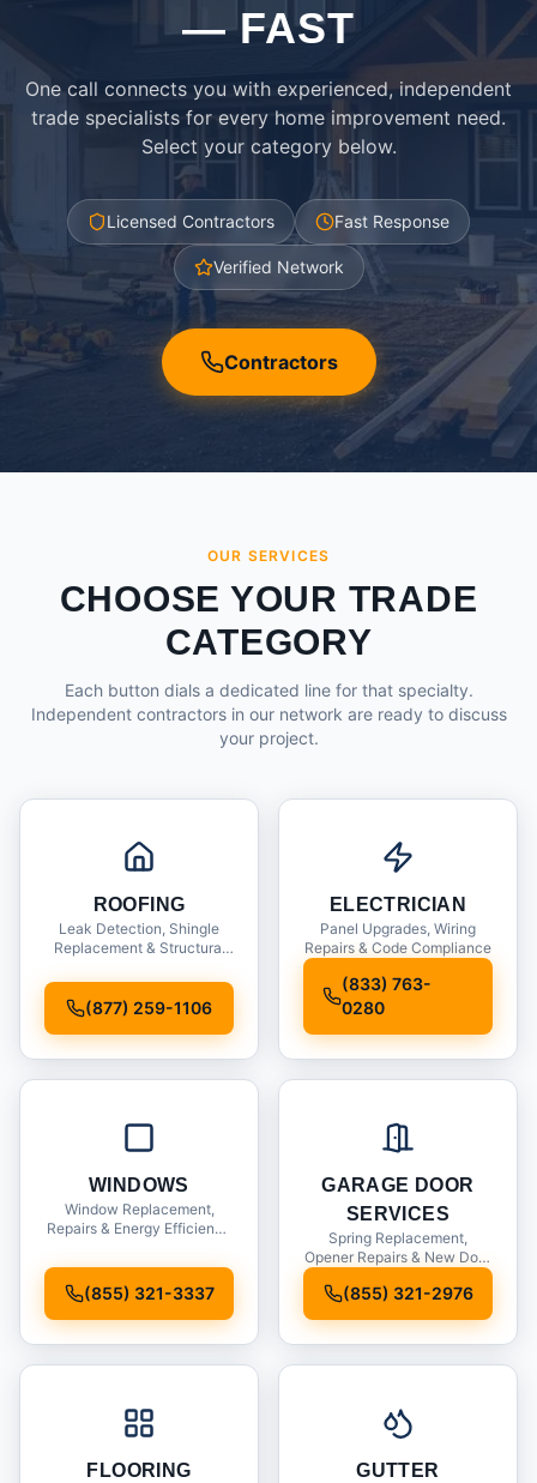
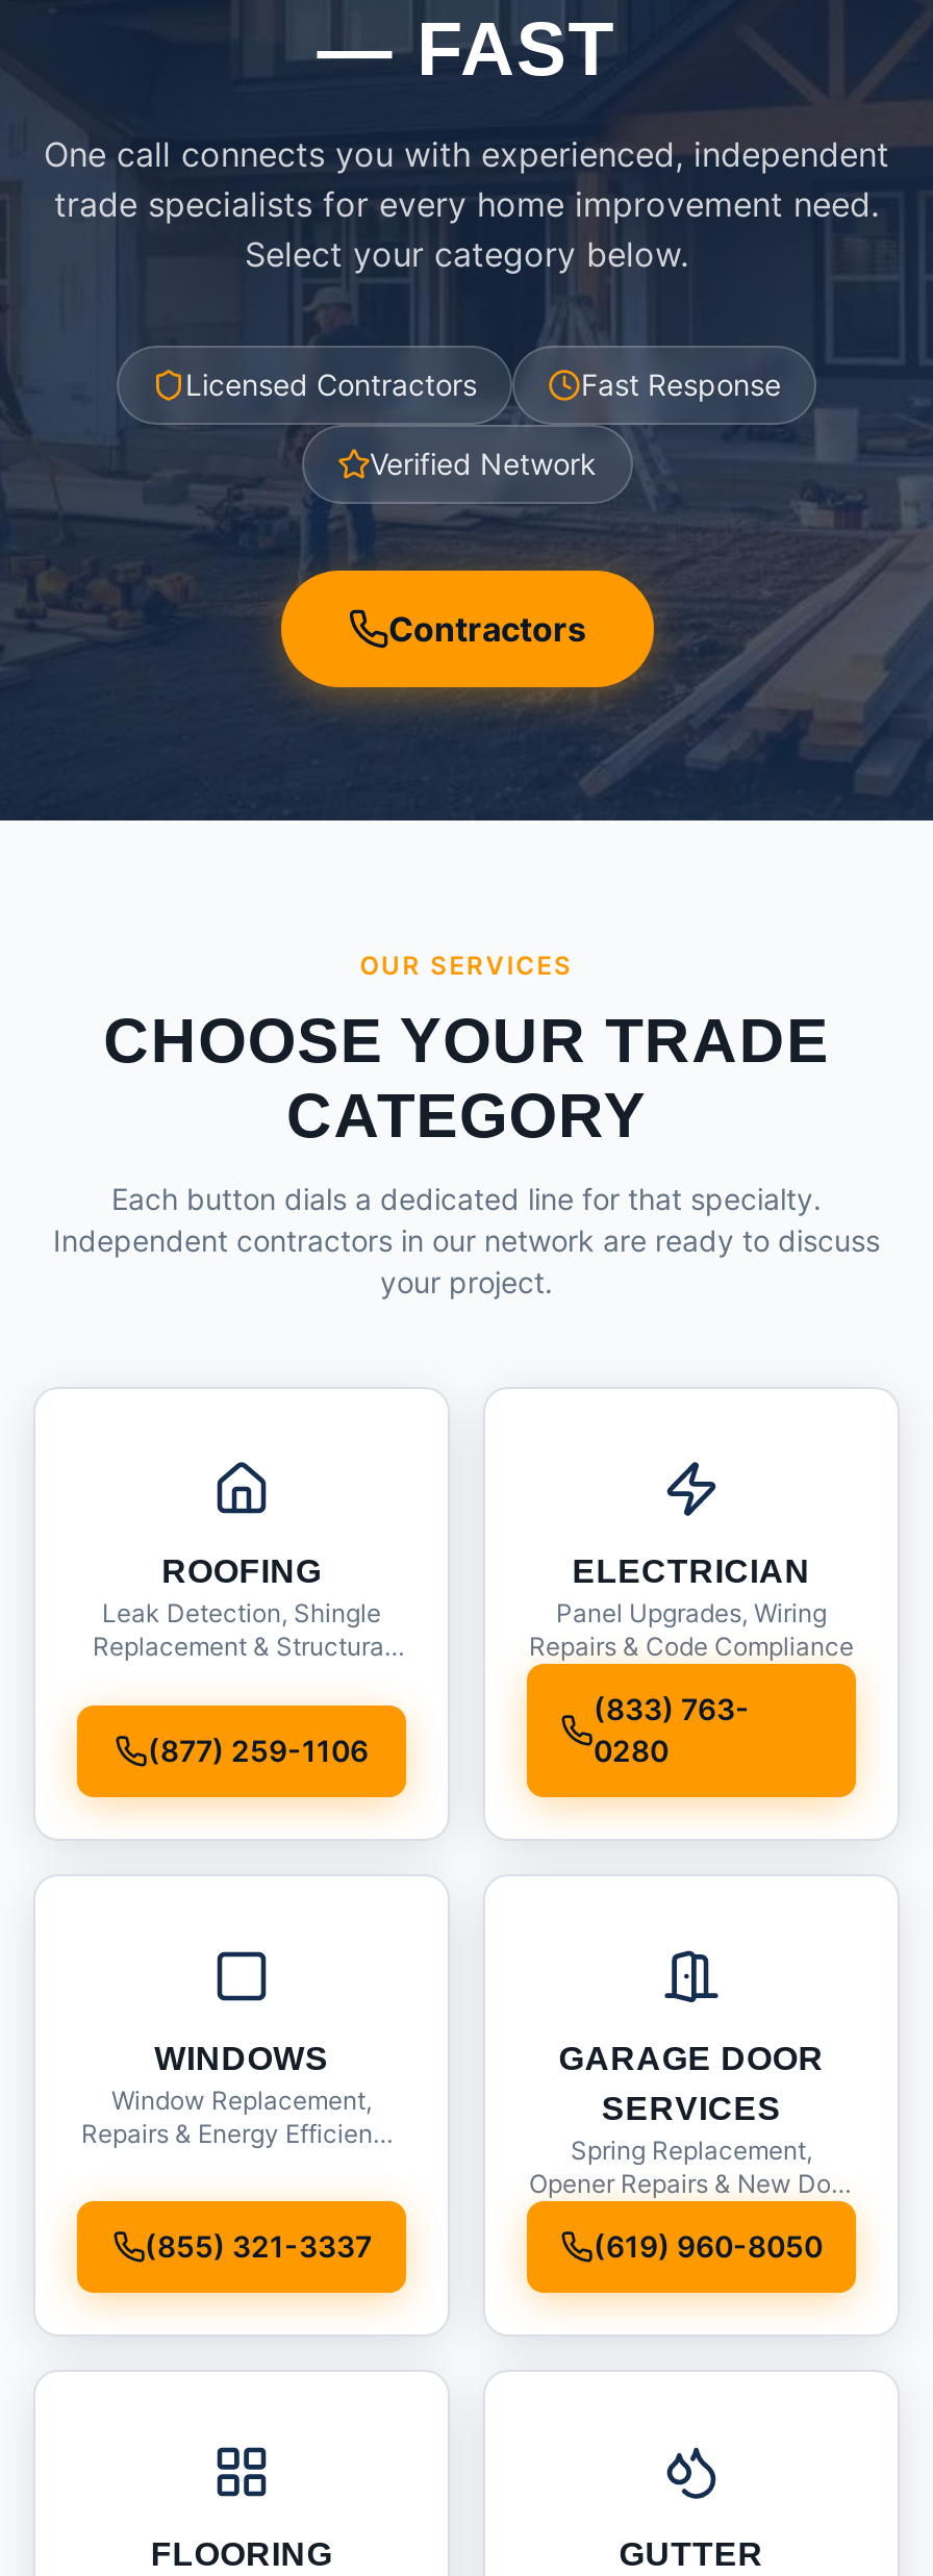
[342,1283,473,1303] (855) 321-2976 -> [594,2228,823,2264] (619) 960-8050

